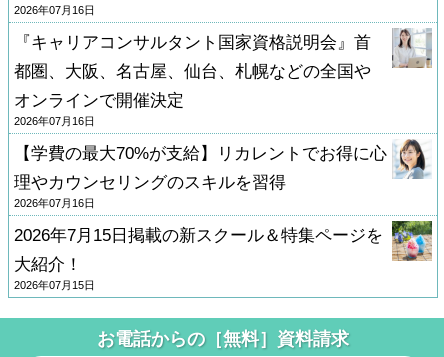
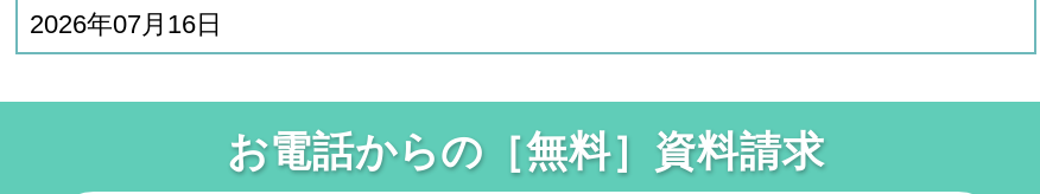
[14,27,433,291] [image] | 『キャリアコンサルタント国家資格説明会』首 | 都圏、大阪、名古屋、仙台、札幌などの全国や | オンラインで開催決定 | 2026年07月16日 | 【学費の最大70%が支給】リカレントでお得に心 | 理やカウンセリングのスキルを習得 | 2026年07月16日 | 2026年7月15日掲載の新スクール＆特集ページを | 大紹介！ | 2026年07月15日 -> none

